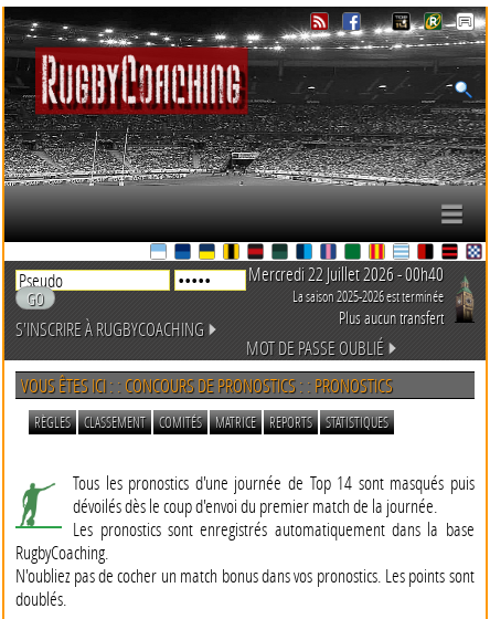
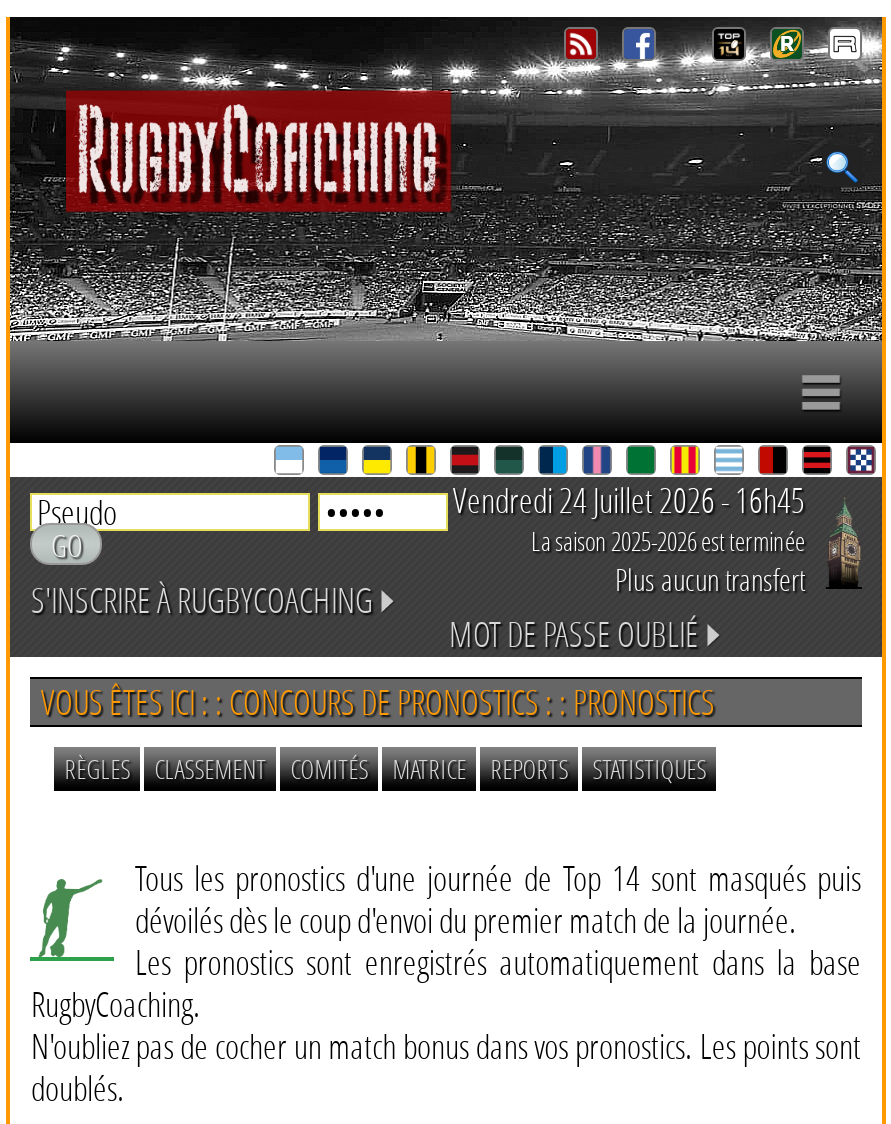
[248,261,443,286] Mercredi 22 Juillet 2026 - 00h40 -> [453,477,805,523] Vendredi 24 Juillet 2026 - 16h45

